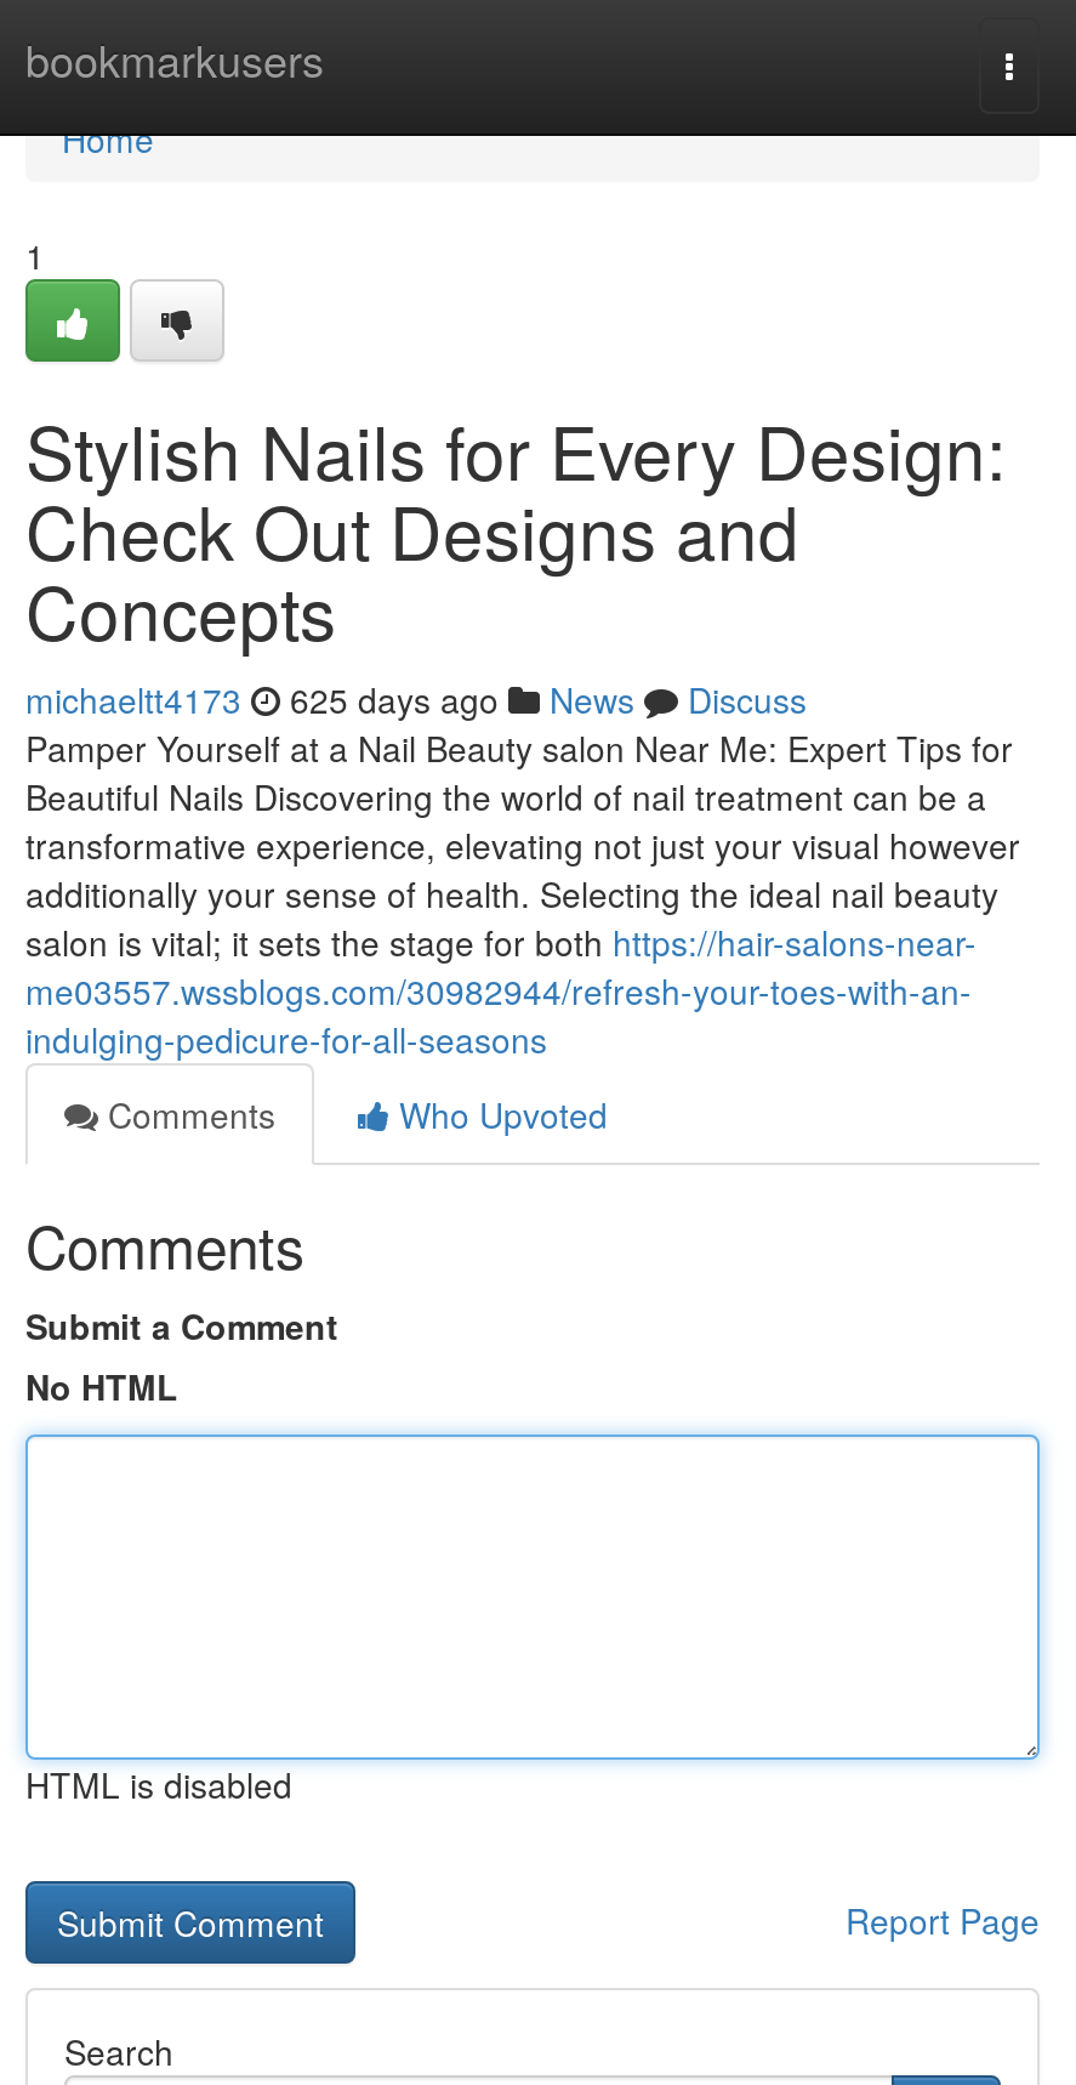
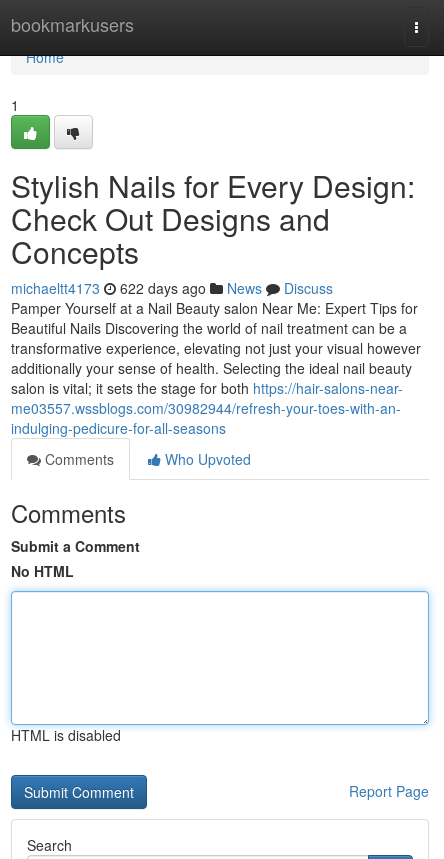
[25,675,807,723] michaeltt4173 625 days ago News Discuss -> [11,278,333,298] michaeltt4173 622 days ago News Discuss

